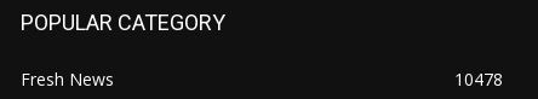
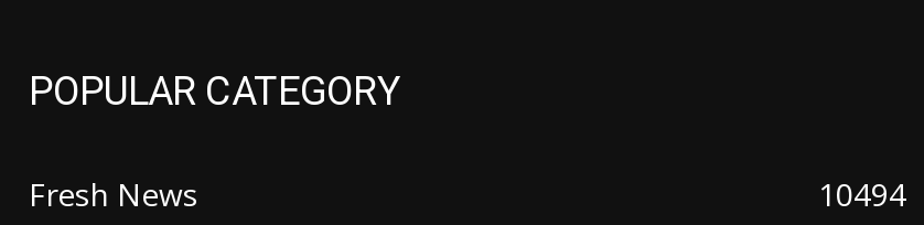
[454,68,503,91] 10478 -> [818,173,906,215] 10494

